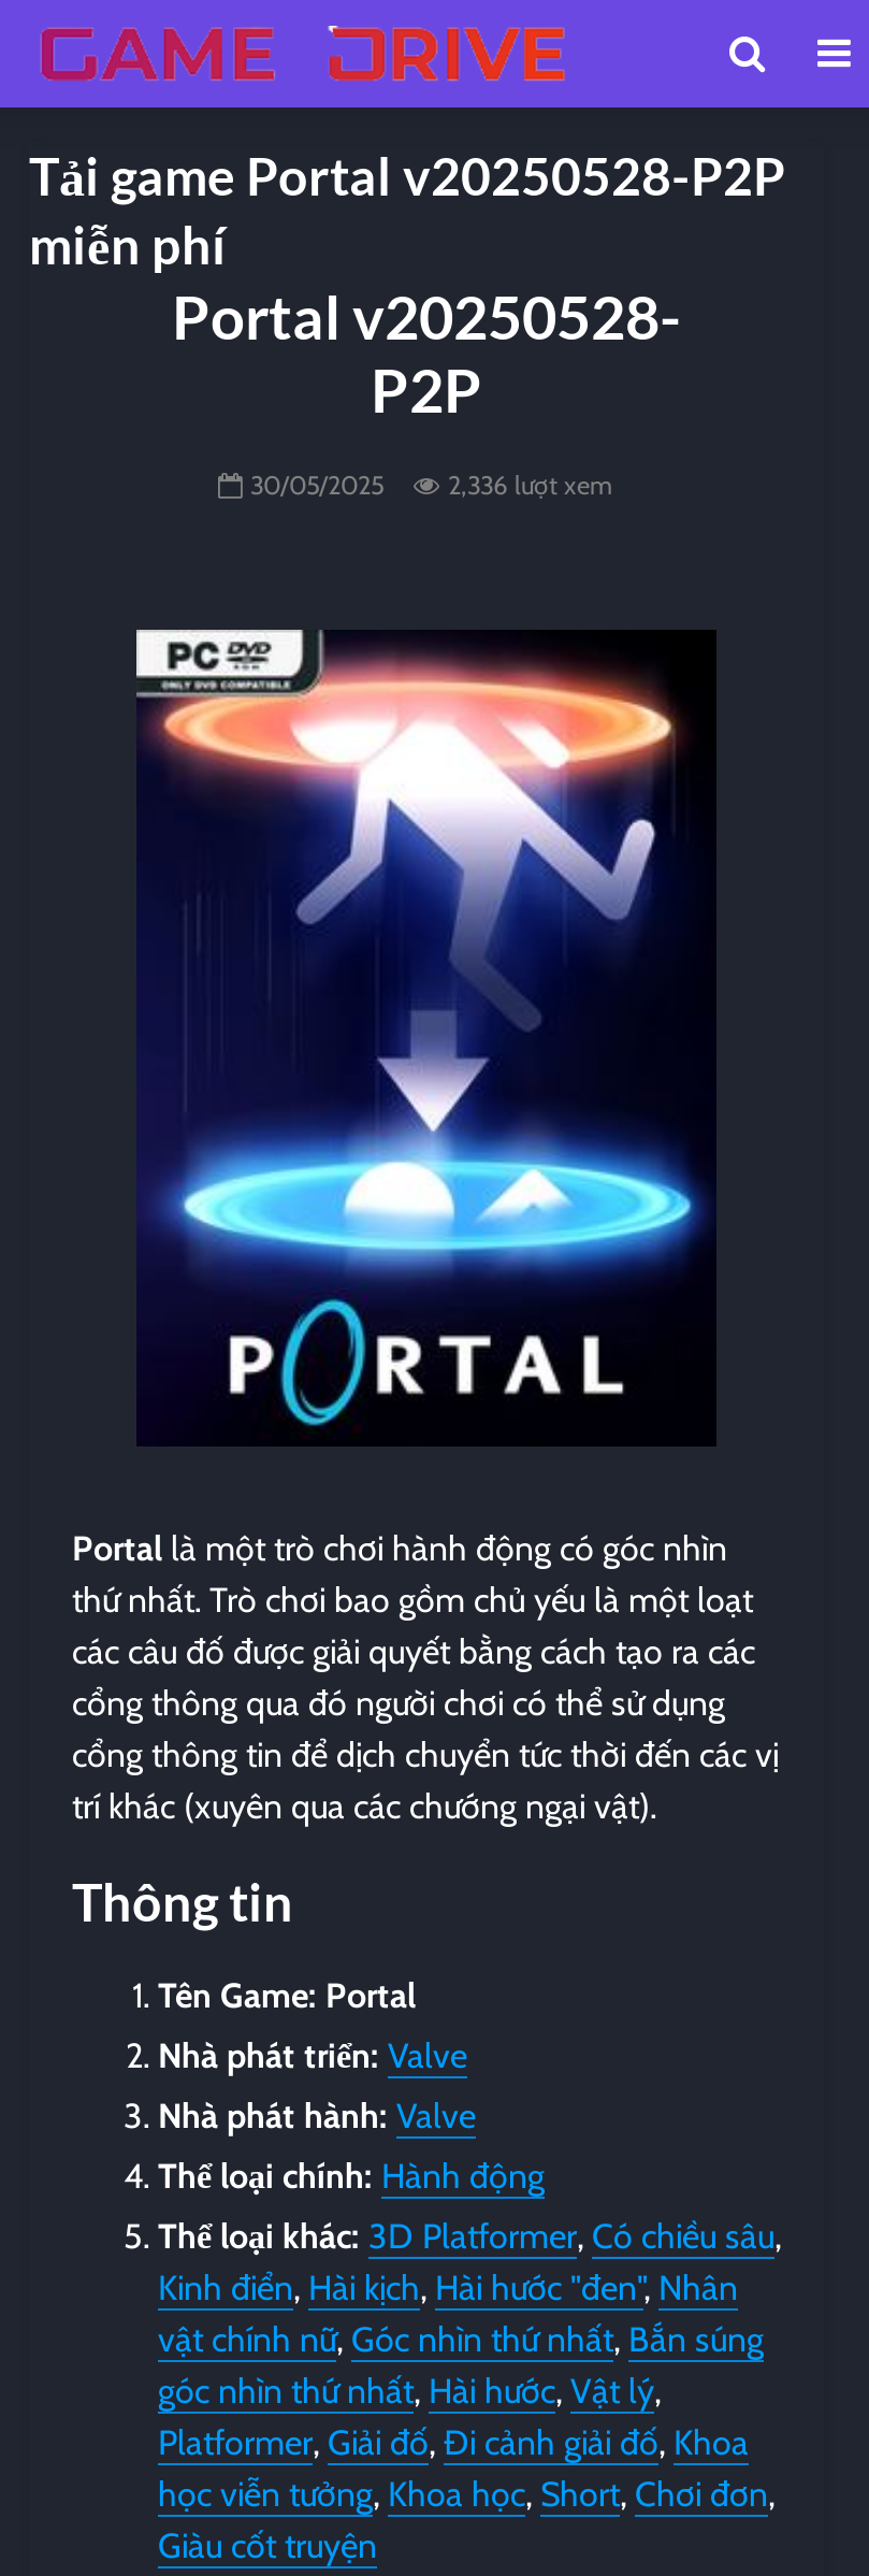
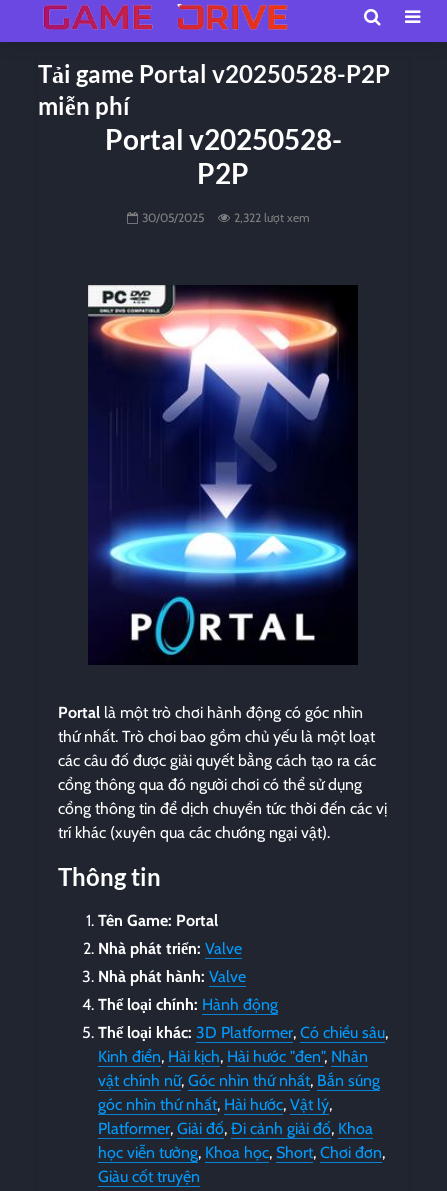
[250,469,613,501] 30/05/2025 2,336 lượt xem -> [141,210,309,225] 30/05/2025 2,322 lượt xem

